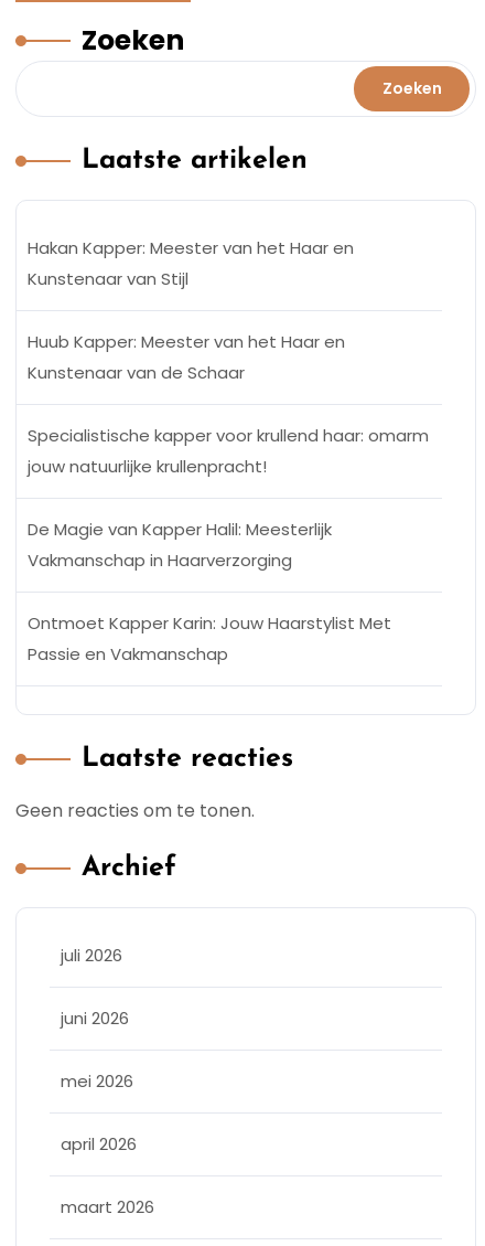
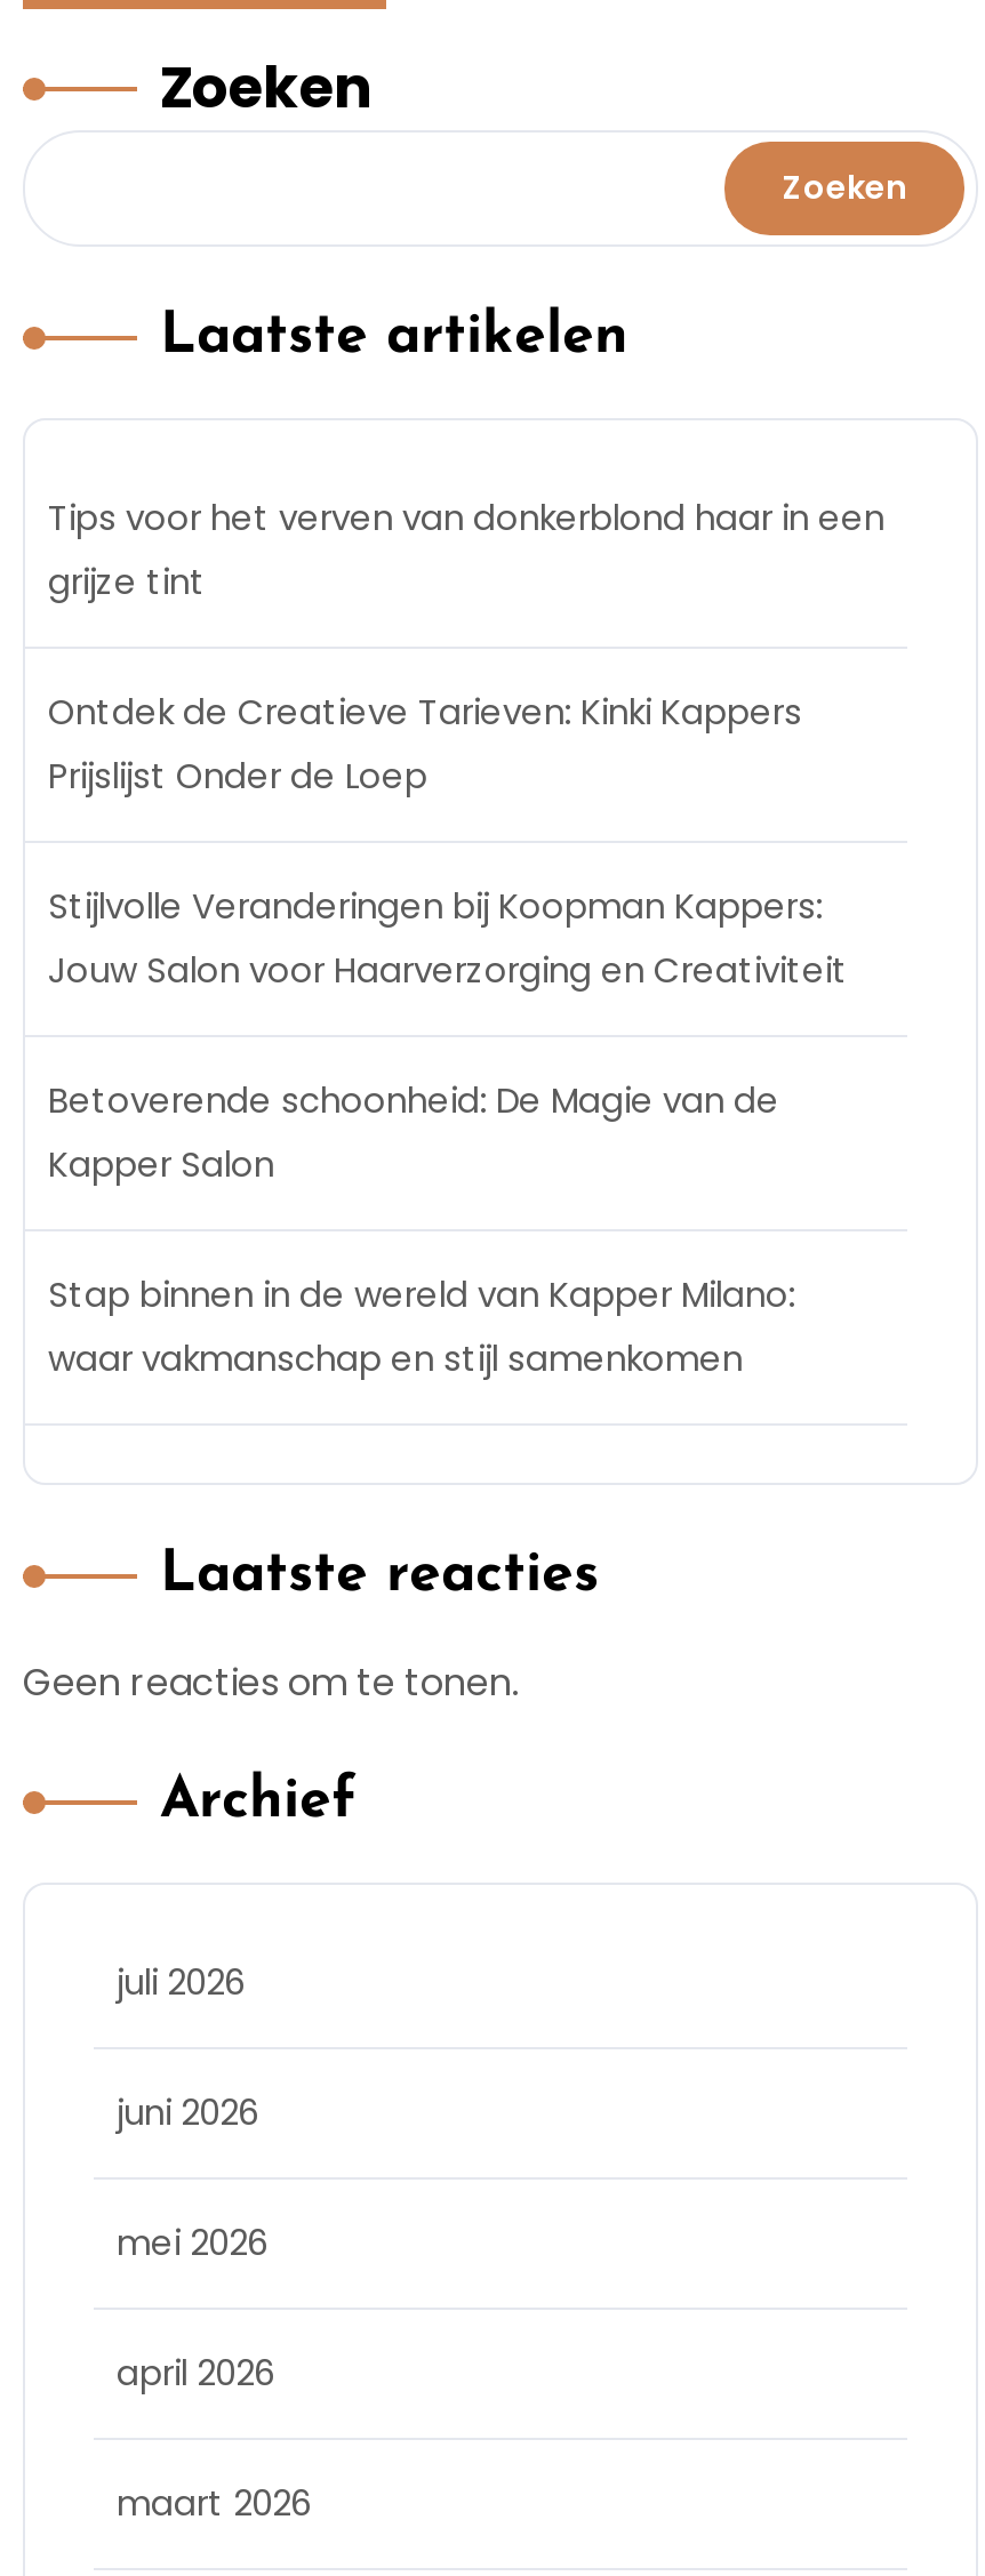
[28,236,354,290] Hakan Kapper: Meester van het Haar en | Kunstenaar van Stijl -> [48,493,884,605] Tips voor het verven van donkerblond haar in een | grijze tint
[28,330,345,384] Huub Kapper: Meester van het Haar en | Kunstenaar van de Schaar -> [48,688,802,800] Ontdek de Creatieve Tarieven: Kinki Kappers | Prijslijst Onder de Loep
[28,424,429,478] Specialistische kapper voor krullend haar: omarm | jouw natuurlijke krullenpracht! -> [48,882,848,994] Stijlvolle Veranderingen bij Koopman Kappers: | Jouw Salon voor Haarverzorging en Creativiteit
[28,518,332,572] De Magie van Kapper Halil: Meesterlijk | Vakmanschap in Haarverzorging -> [48,1076,779,1188] Betoverende schoonheid: De Magie van de | Kapper Salon
[28,611,391,665] Ontmoet Kapper Karin: Jouw Haarstylist Met | Passie en Vakmanschap -> [48,1270,795,1382] Stap binnen in de wereld van Kapper Milano: | waar vakmanschap en stijl samenkomen

